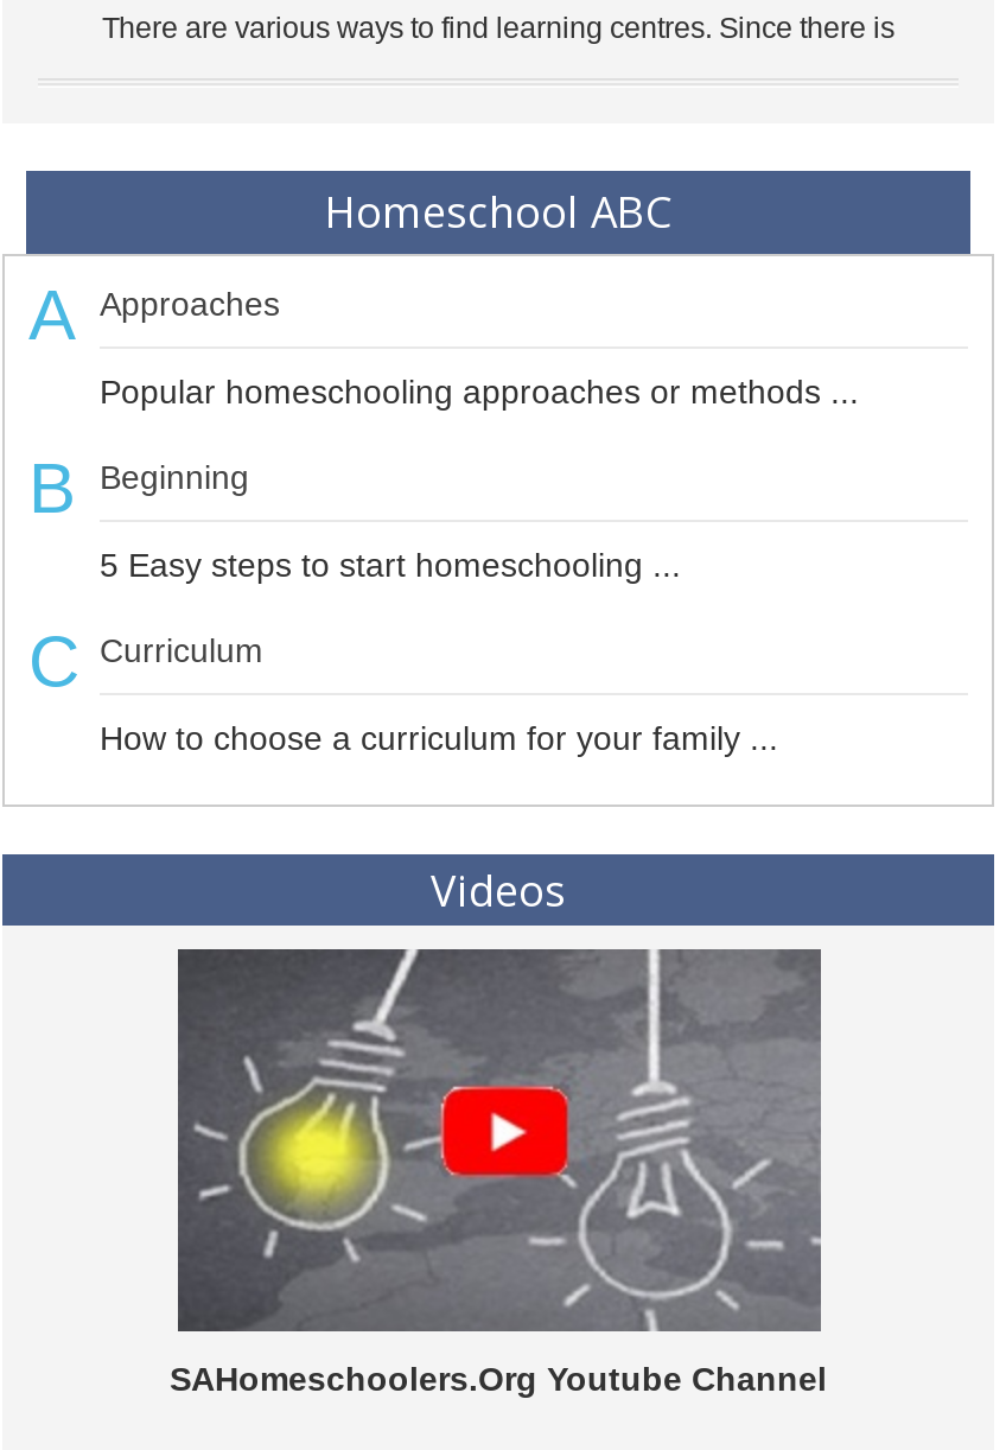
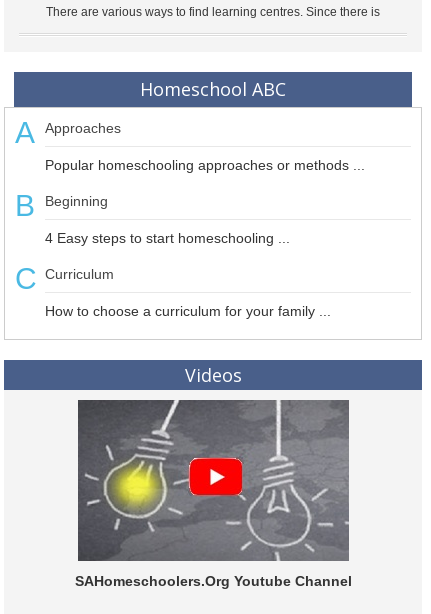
[100,545,681,583] 5 Easy steps to start homeschooling ... -> [45,230,290,246] 4 Easy steps to start homeschooling ...

